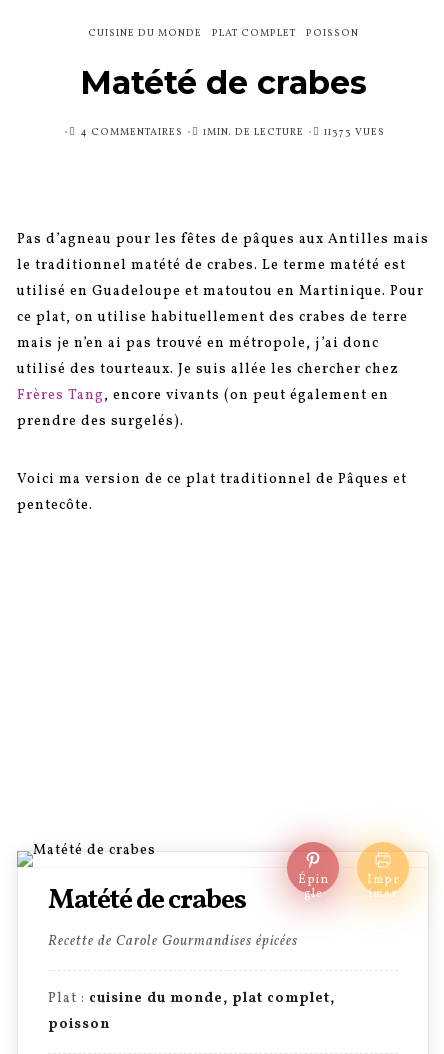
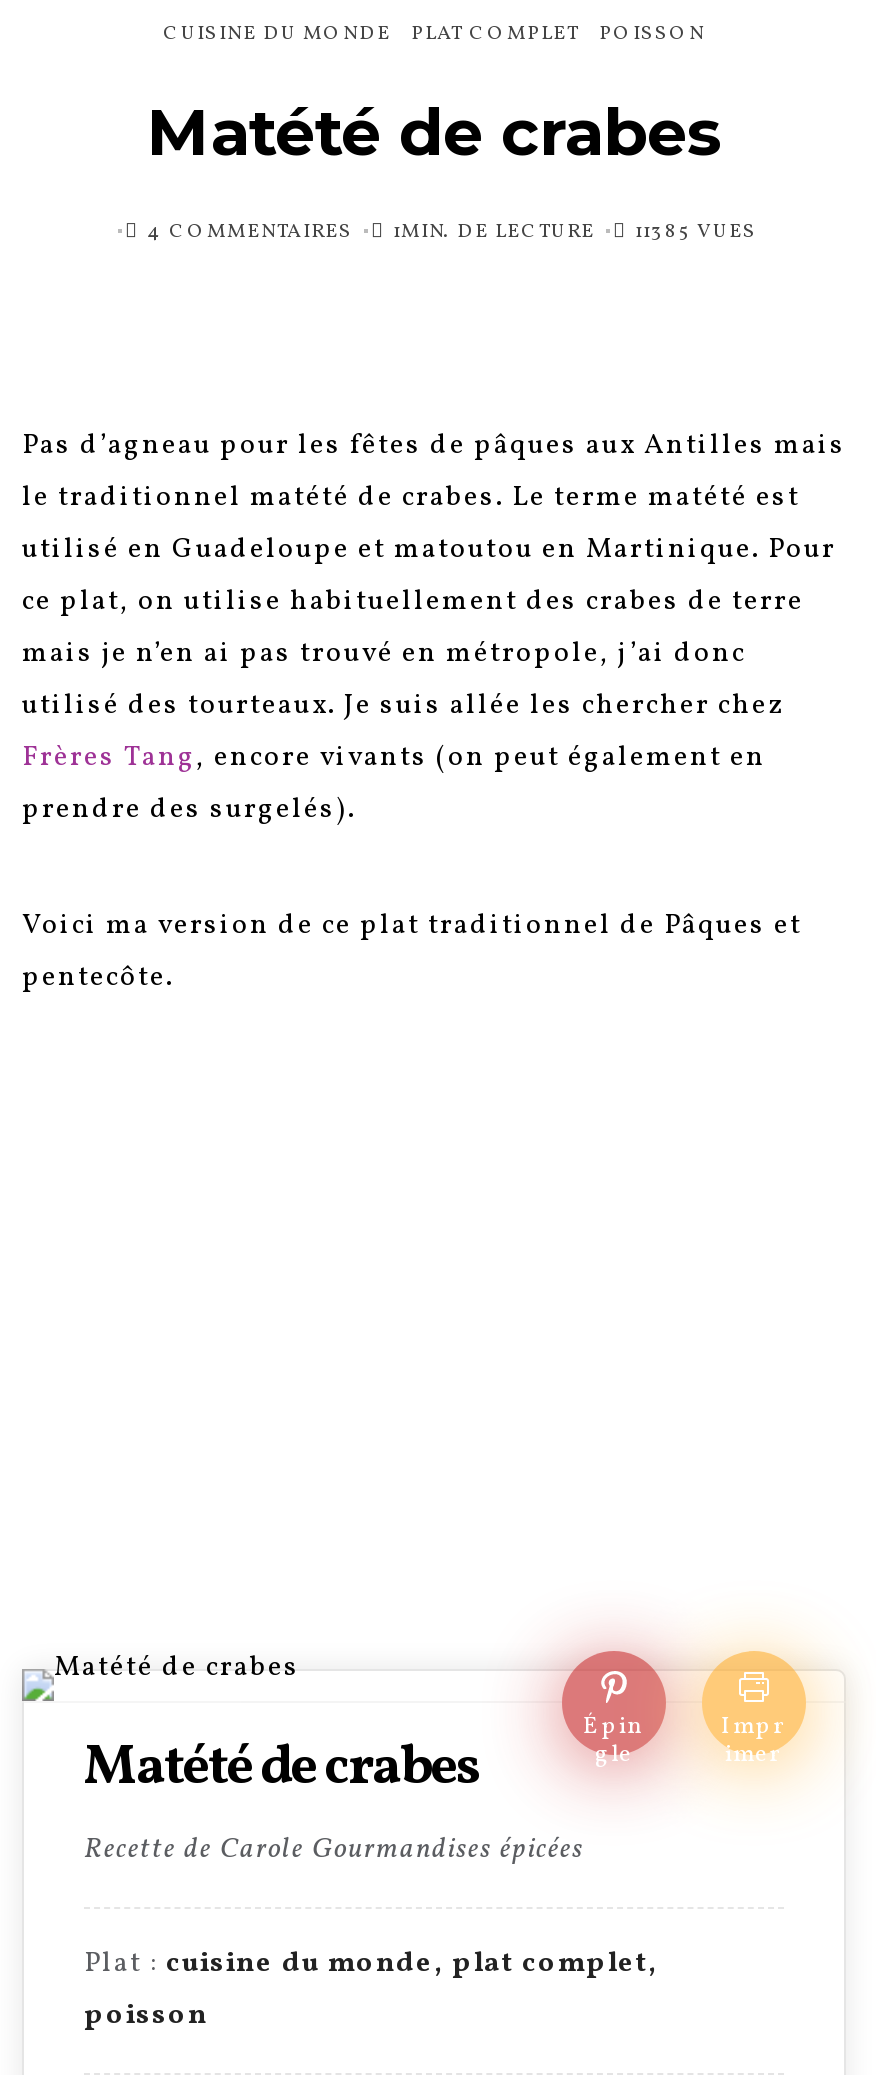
[323,124,384,138] 11373 VUES -> [635,216,757,244] 11385 VUES

